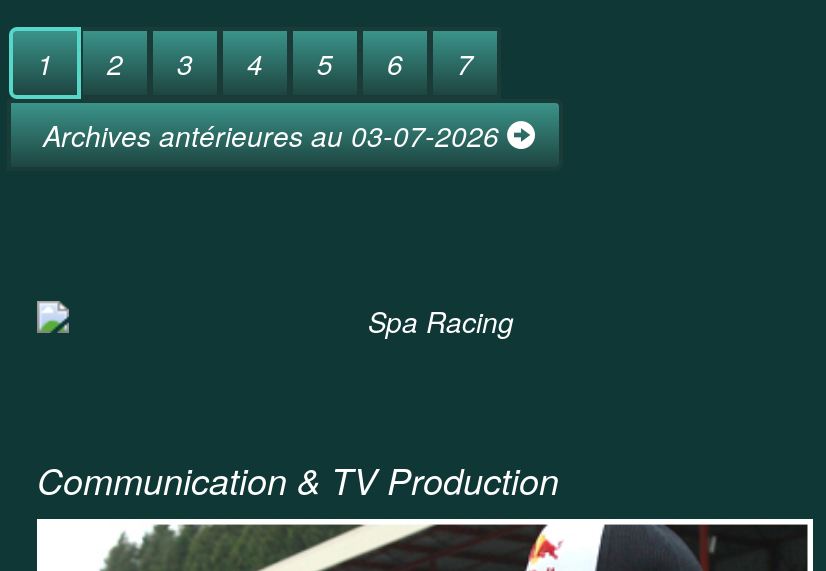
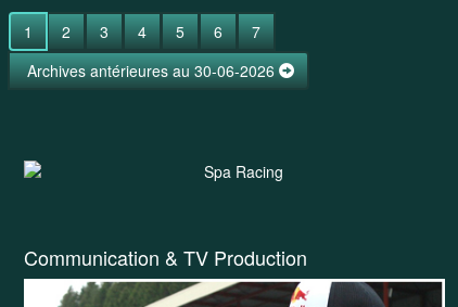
[35,116,499,156] Archives antérieures au 03-07-2026 -> [23,60,275,82] Archives antérieures au 30-06-2026

